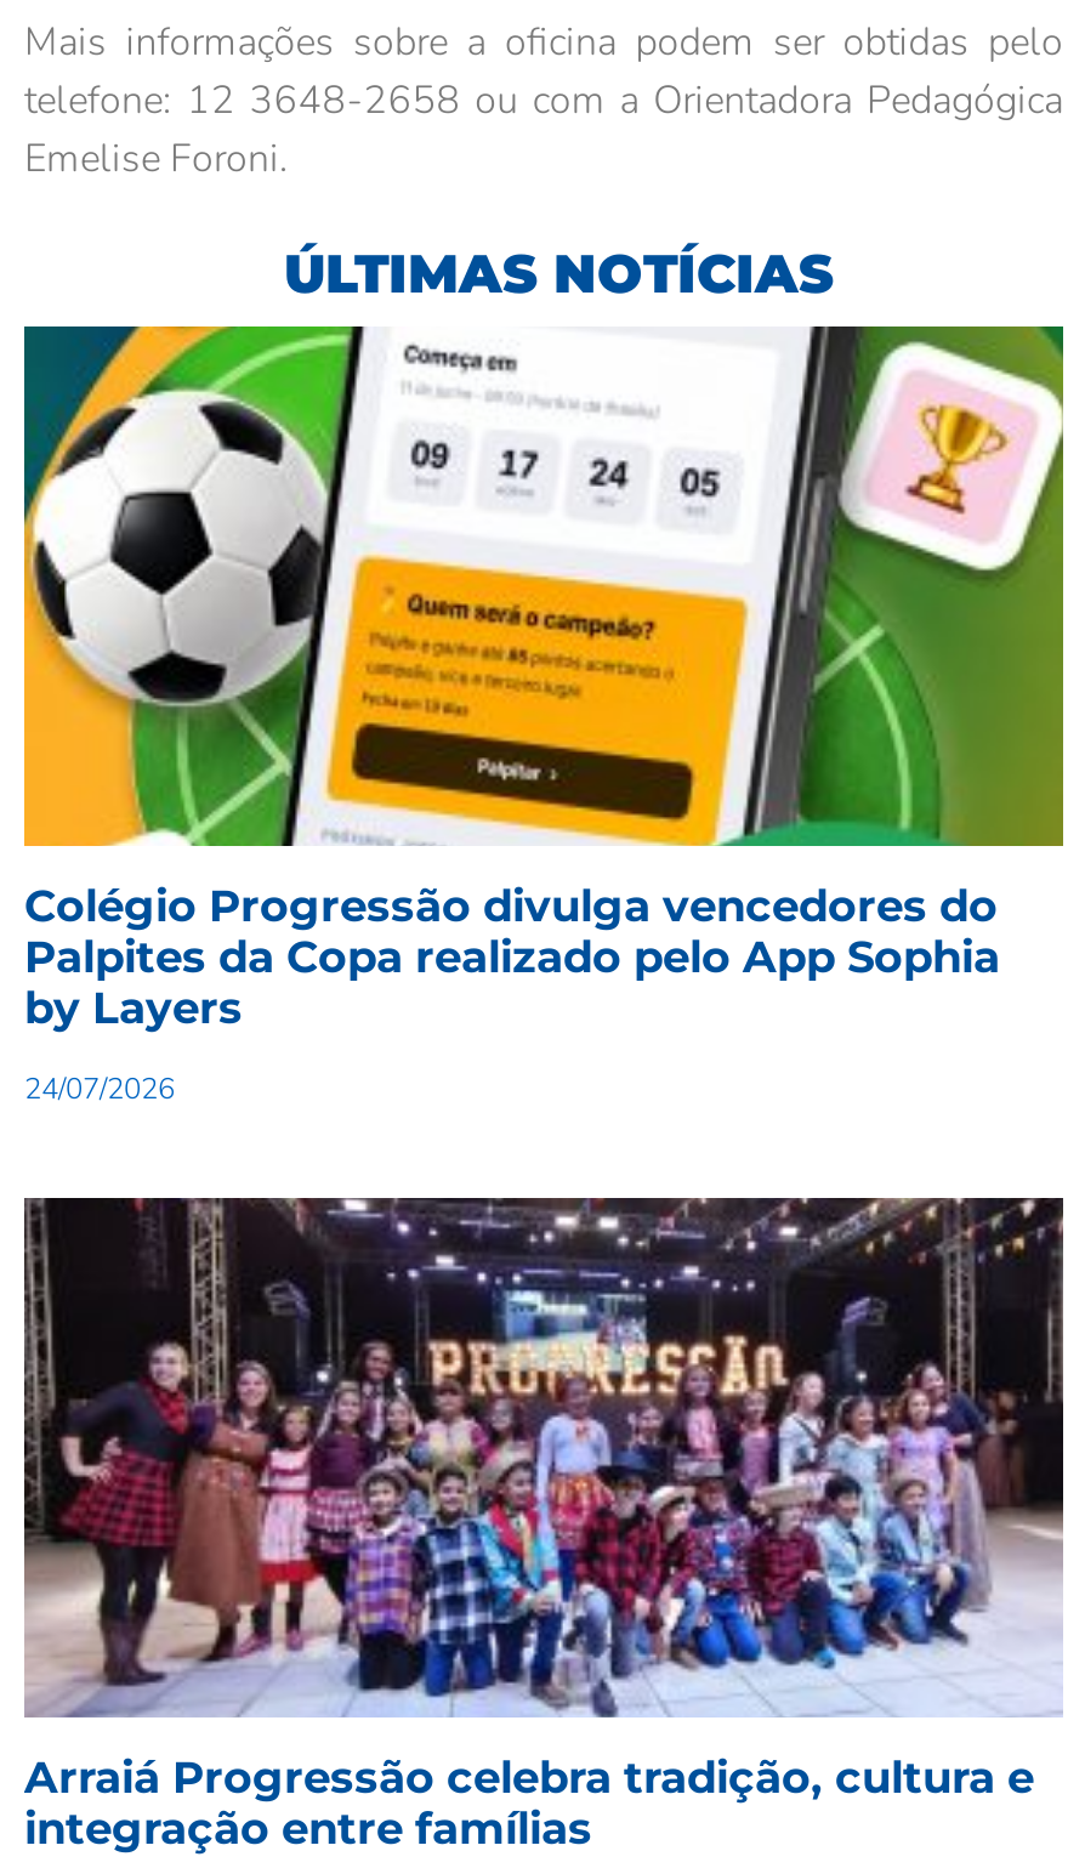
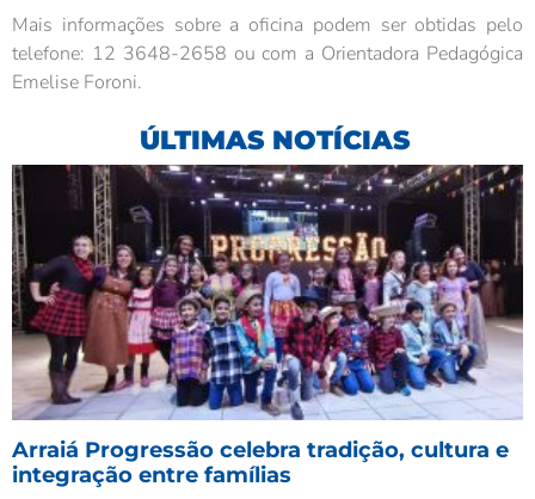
[22,323,1066,1107] [image] | Colégio Progressão divulga vencedores do | Palpites da Copa realizado pelo App Sophia | by Layers | 24/07/2026 -> none

